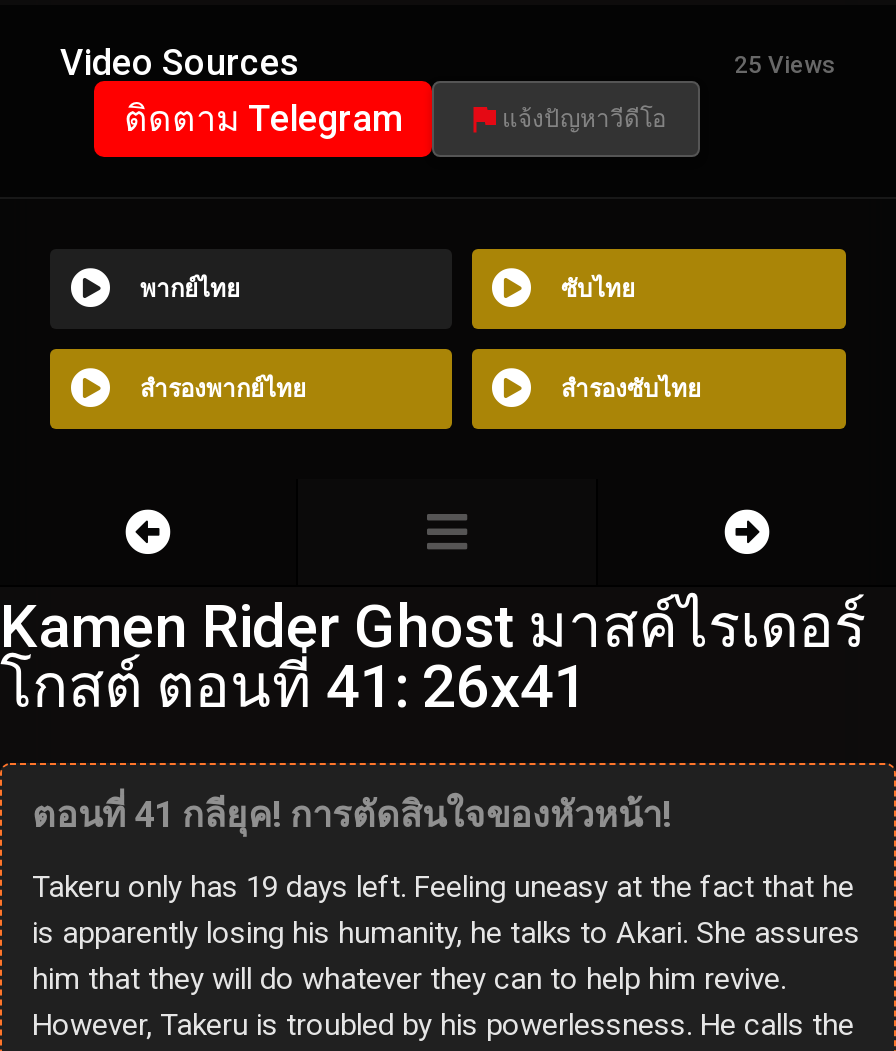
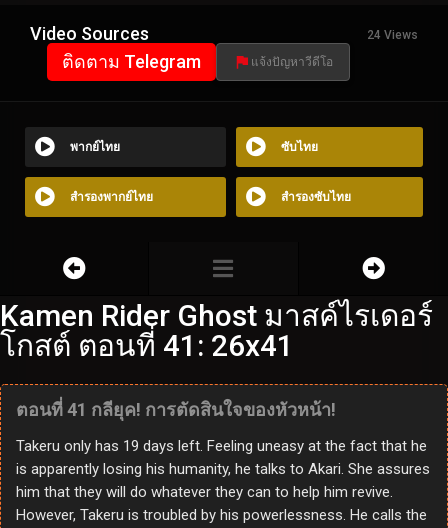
[734,52,836,80] 25 Views -> [367,28,418,42] 24 Views

